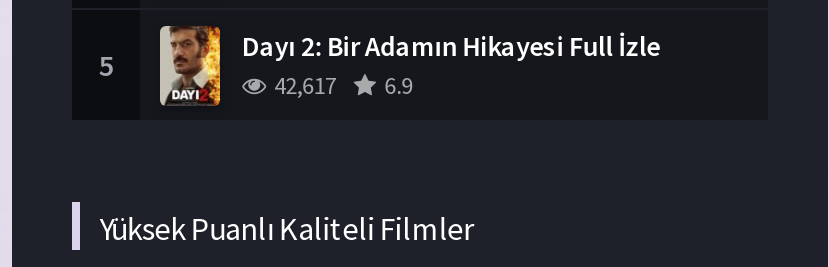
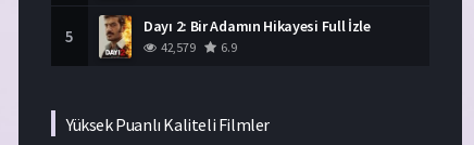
[274,70,413,100] 42,617 6.9 -> [161,39,236,55] 42,579 6.9

